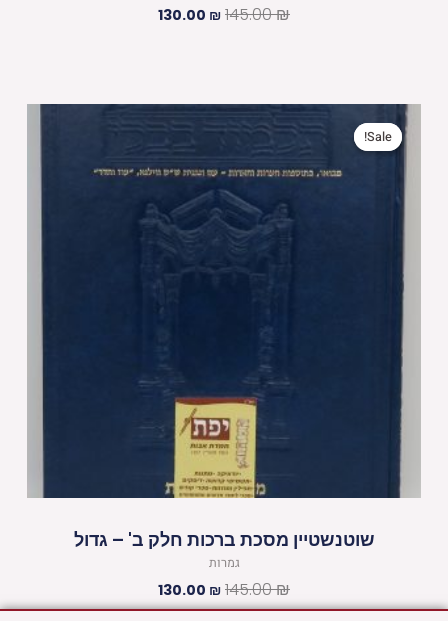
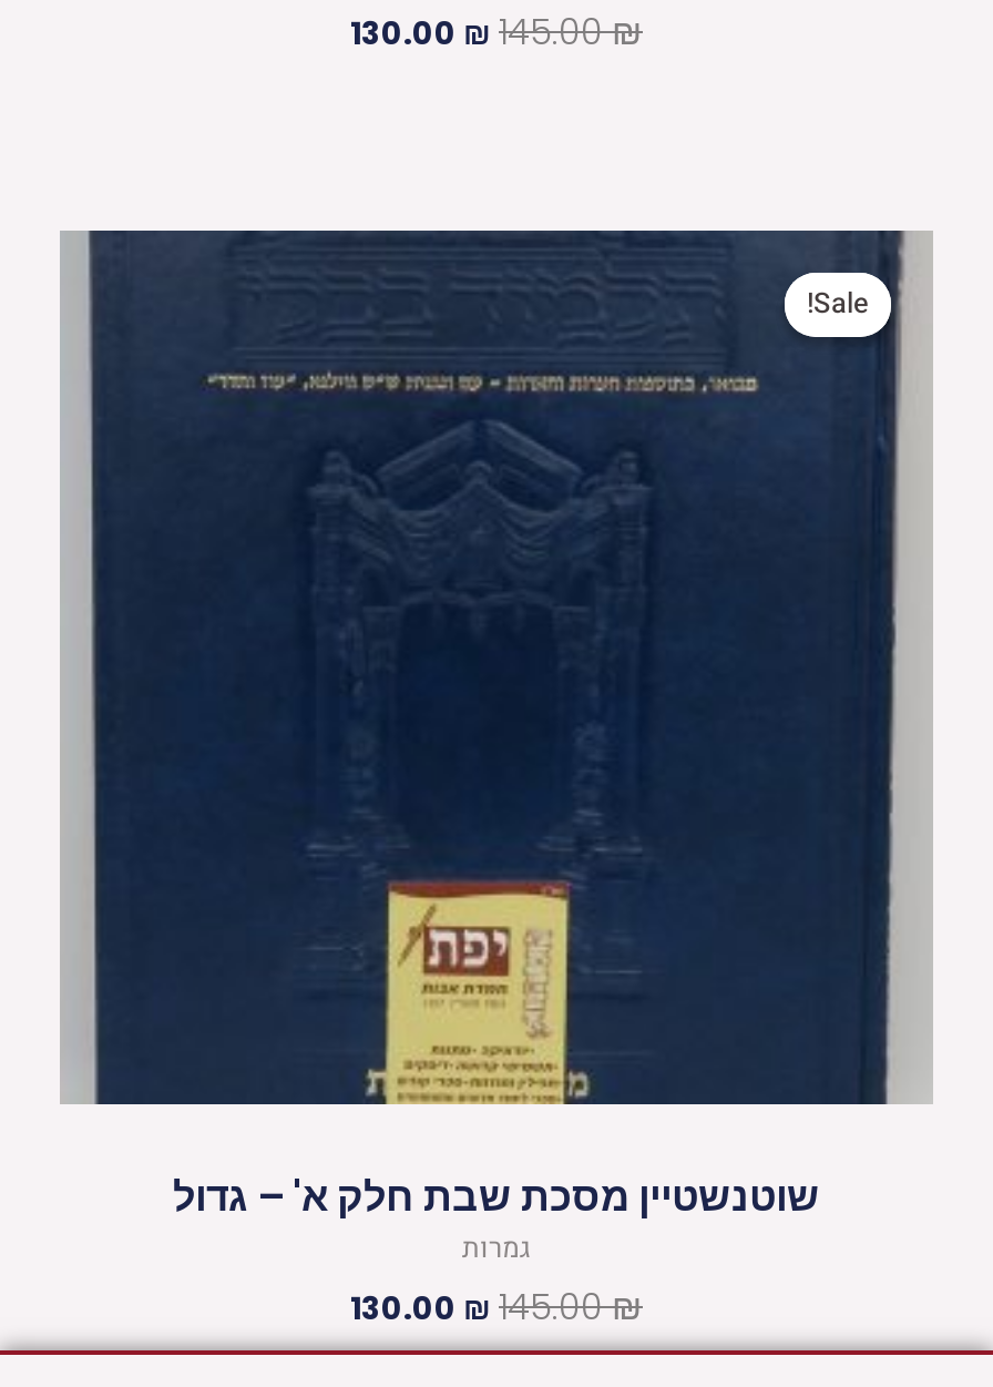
[73,527,374,552] שוטנשטיין מסכת ברכות חלק ב' – גדול -> [173,1169,820,1225] שוטנשטיין מסכת שבת חלק א' – גדול

